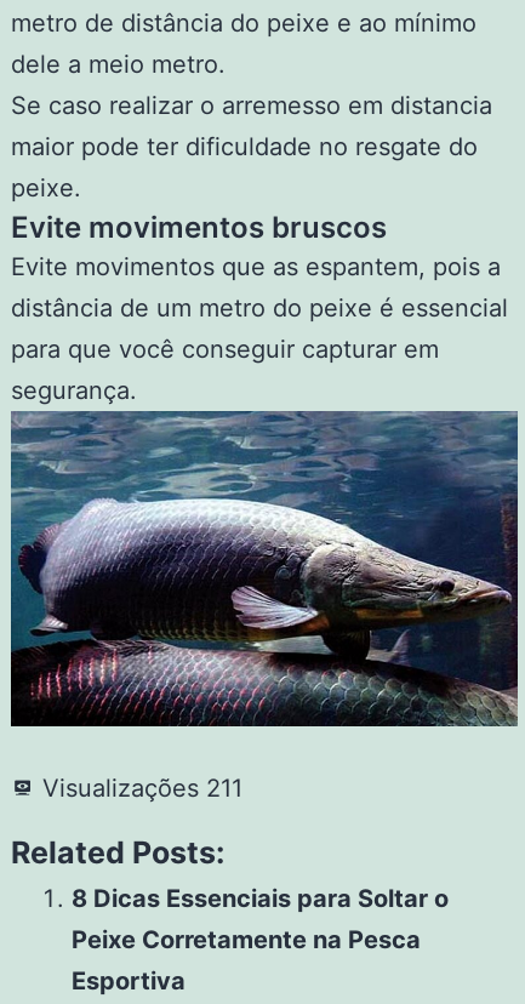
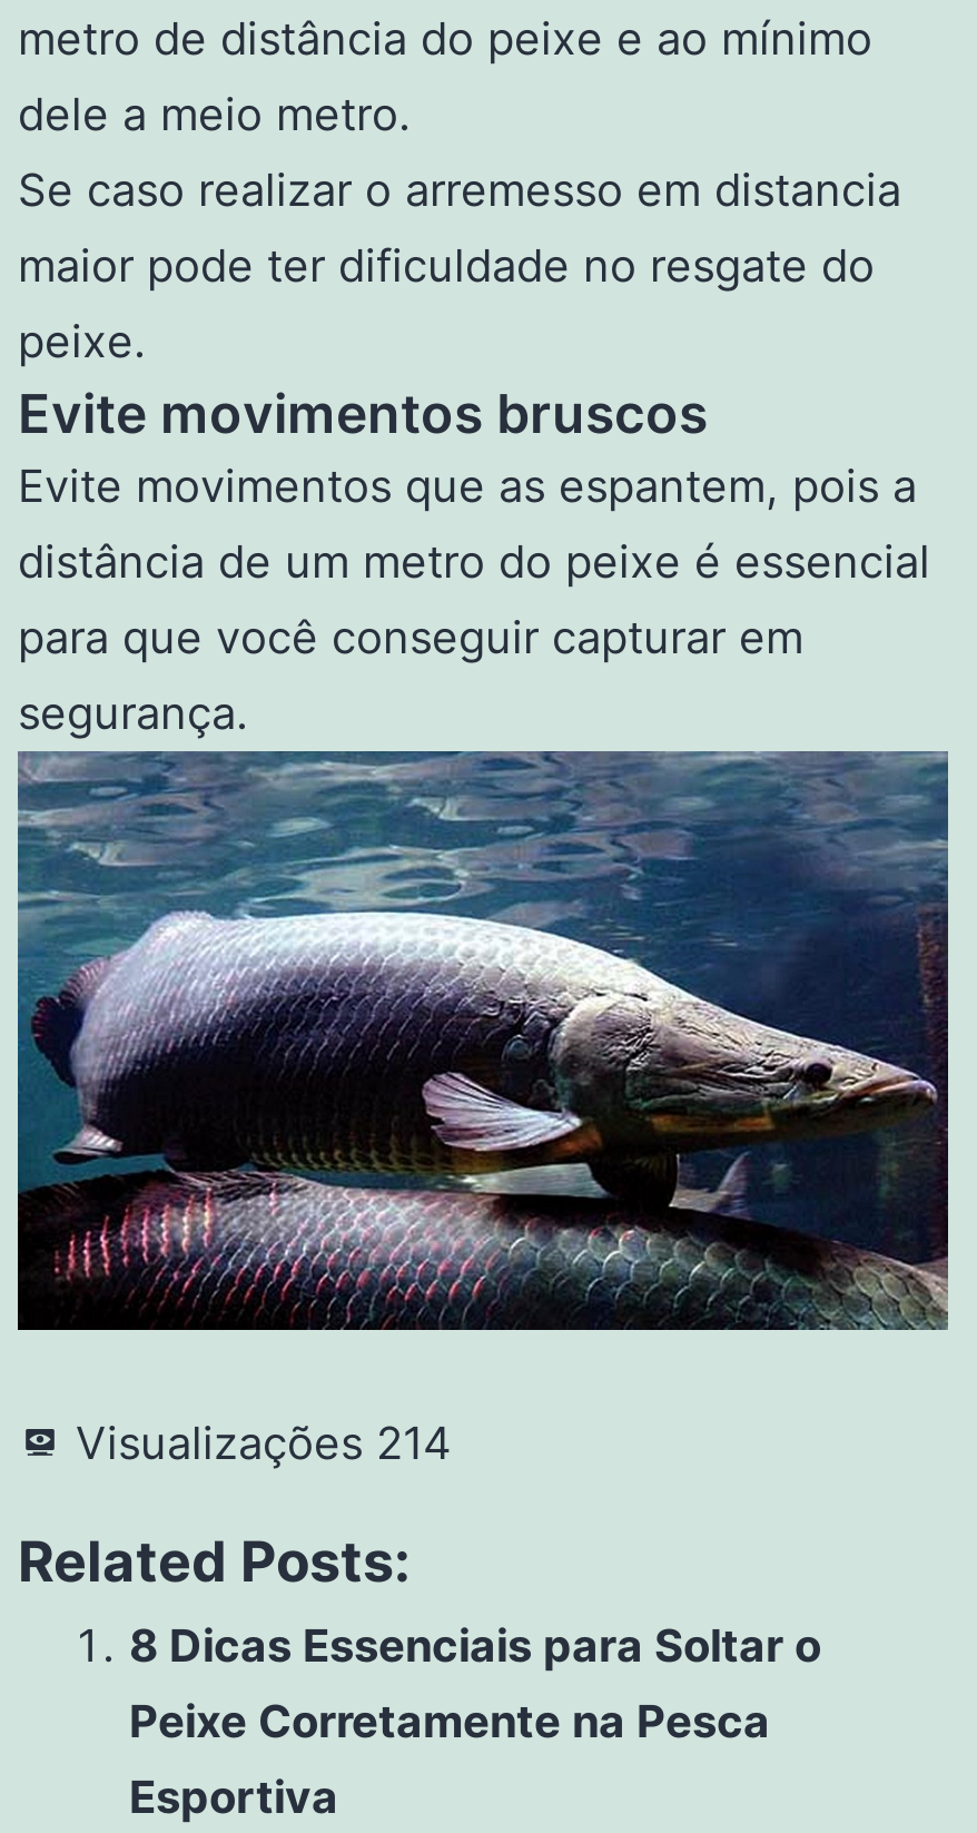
[42,773,242,802] Visualizações 211 -> [76,1416,452,1469] Visualizações 214

